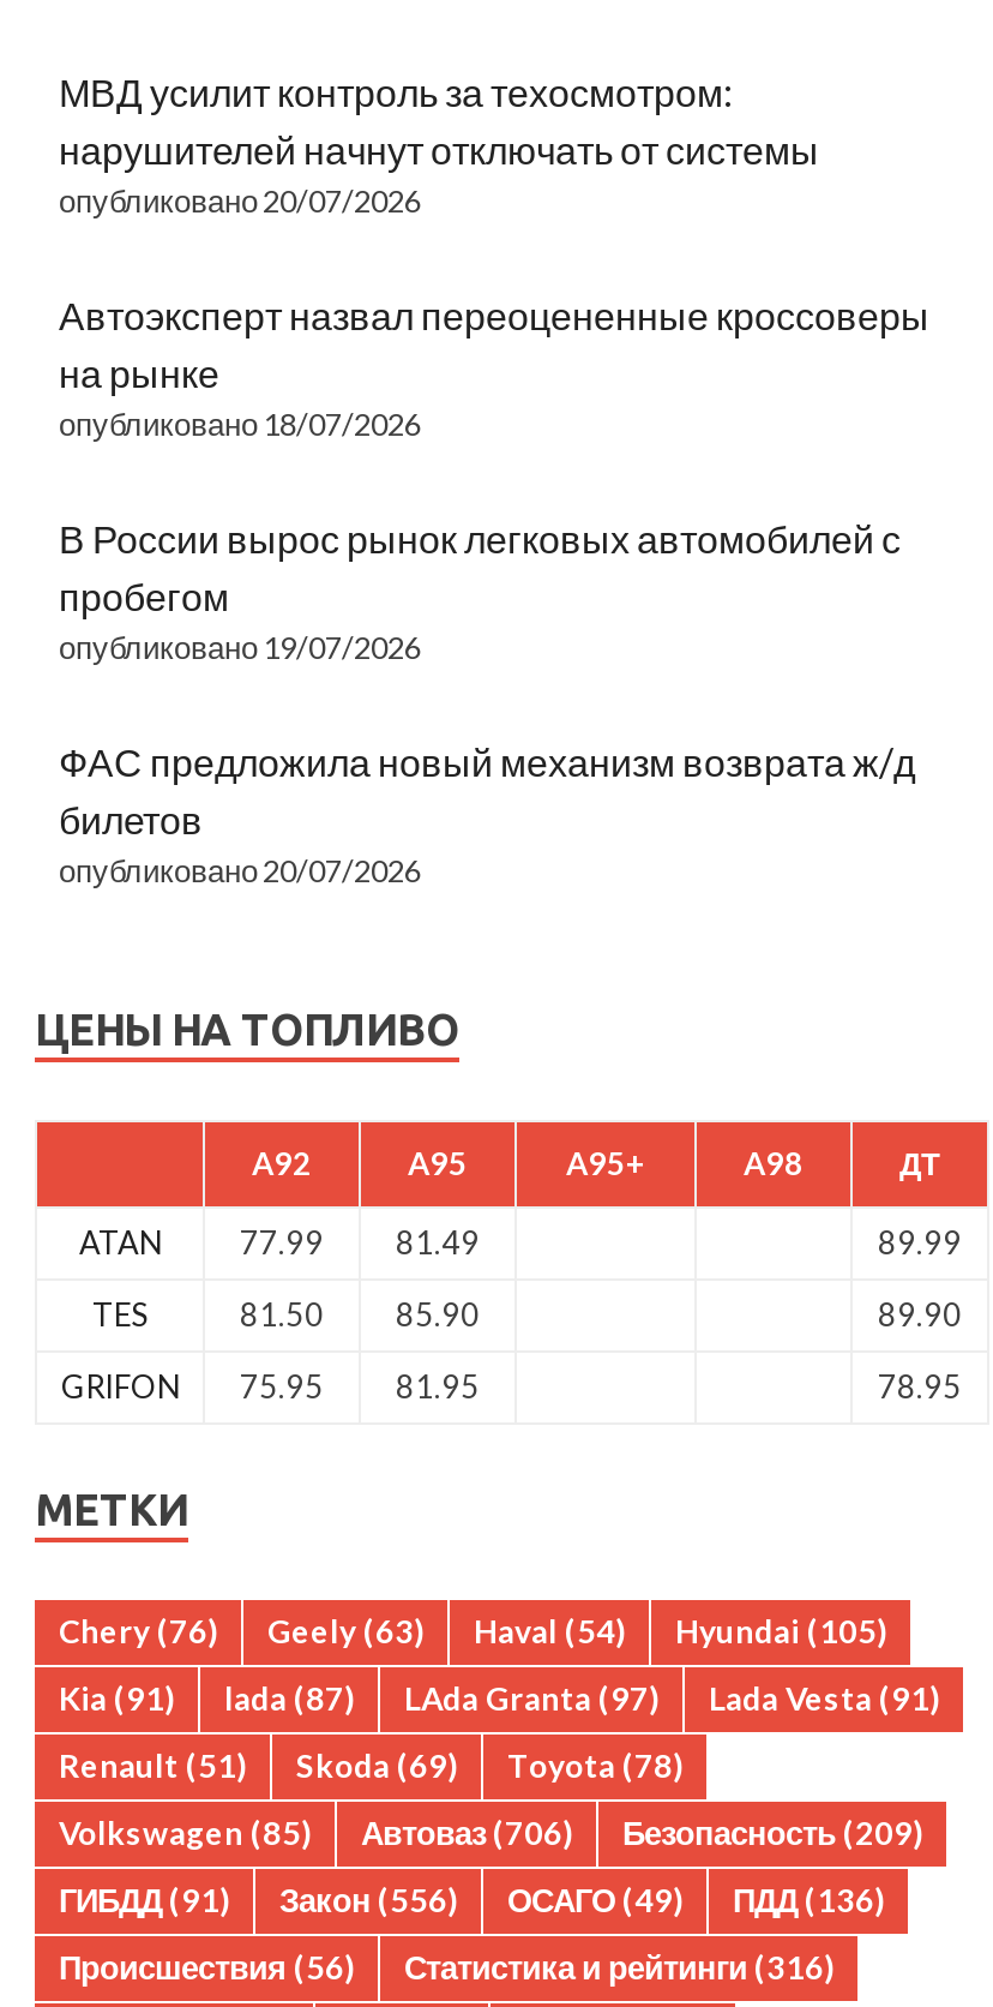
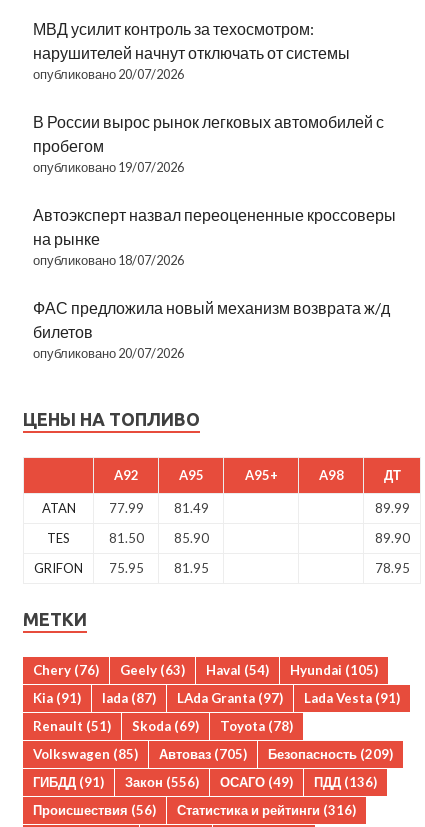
moved [59,291,929,443] -> [33,205,396,268]: Автоэксперт назвал переоцененные кроссоверы | на рынке | опубликовано 18/07/2026
moved [59,515,901,666] -> [33,112,384,175]: В России вырос рынок легковых автомобилей с | пробегом | опубликовано 19/07/2026
[59,1814,922,1852] Volkswagen (85) Автоваз (706) Безопасность (209) -> [33,746,393,762] Volkswagen (85) Автоваз (705) Безопасность (209)

